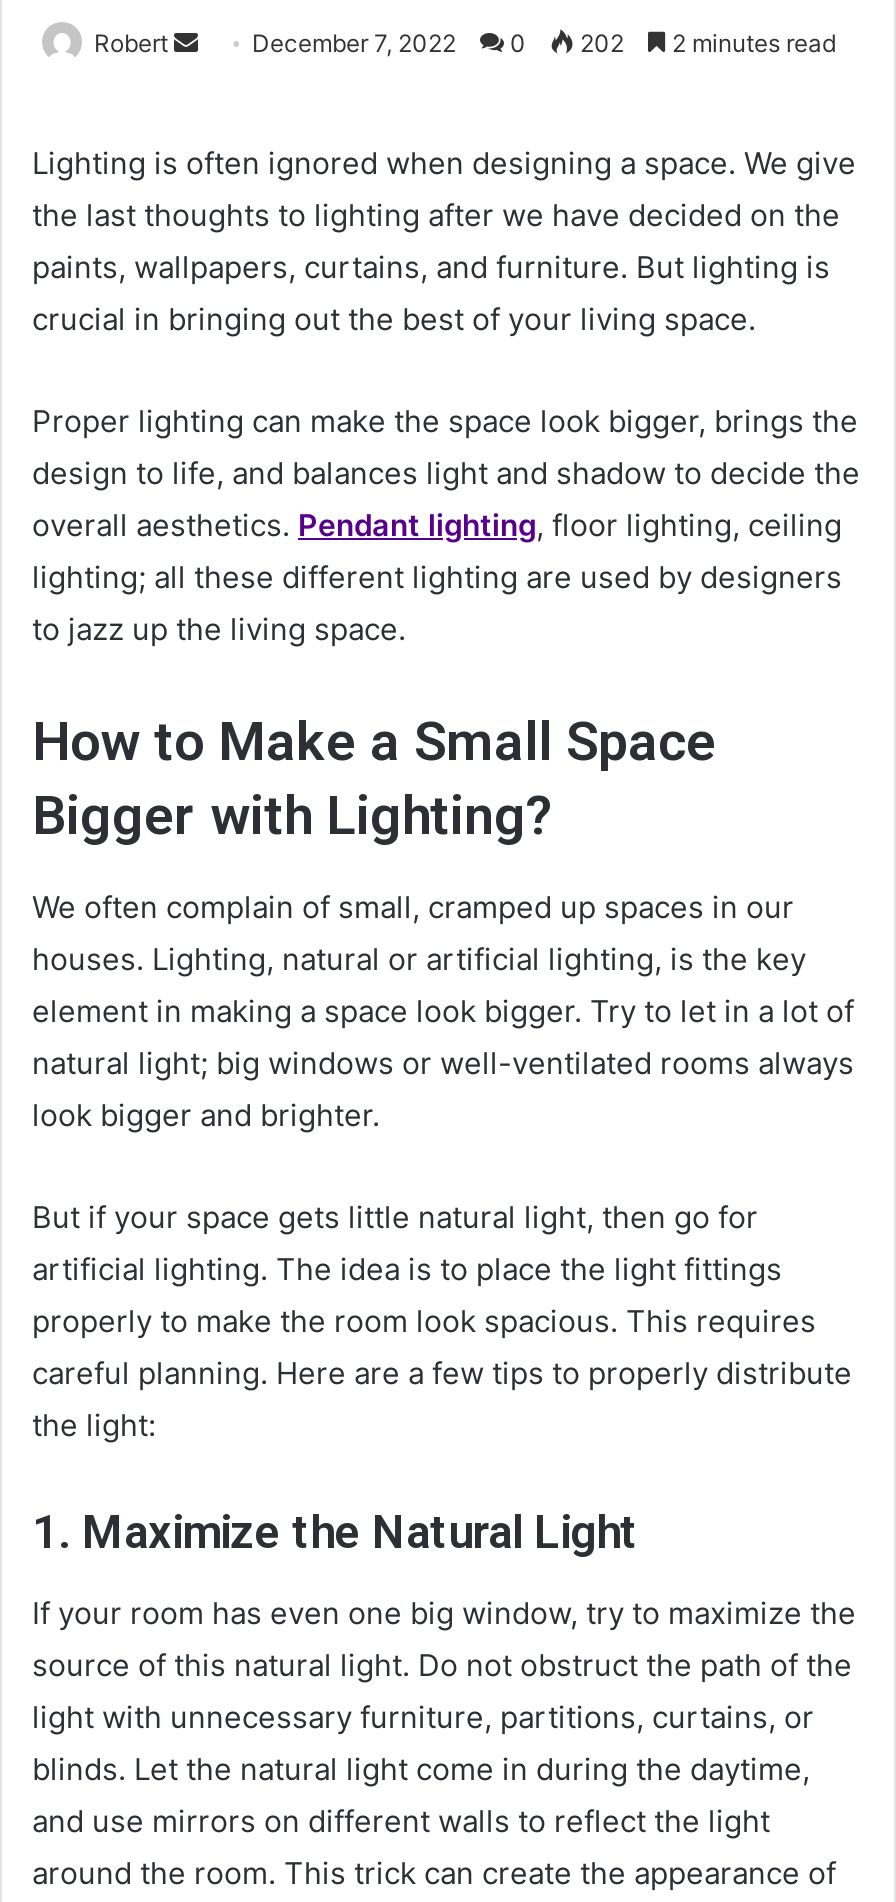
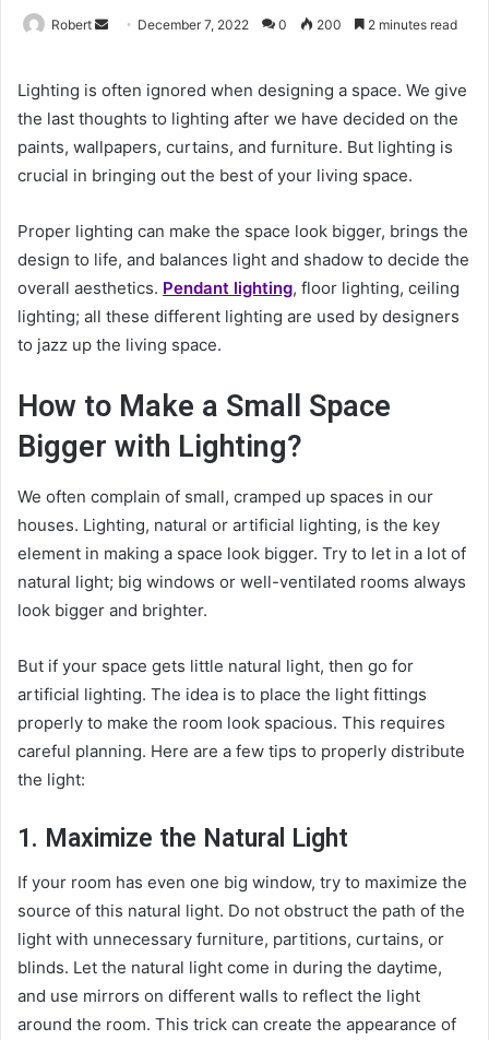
[574,29,624,59] 202 -> [313,17,342,33] 200

